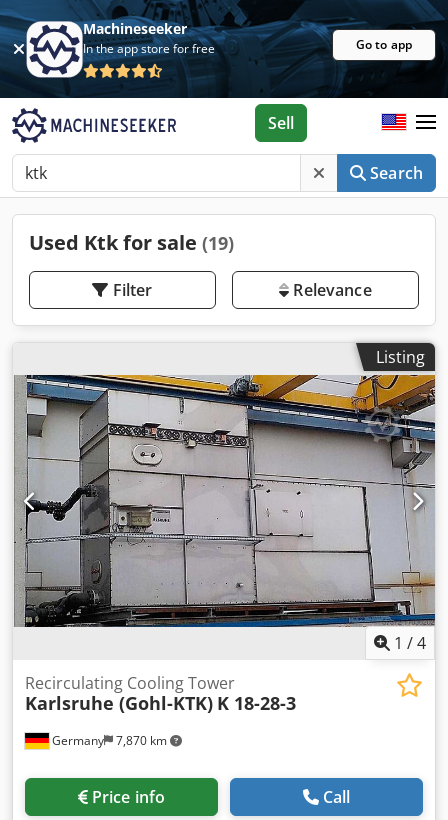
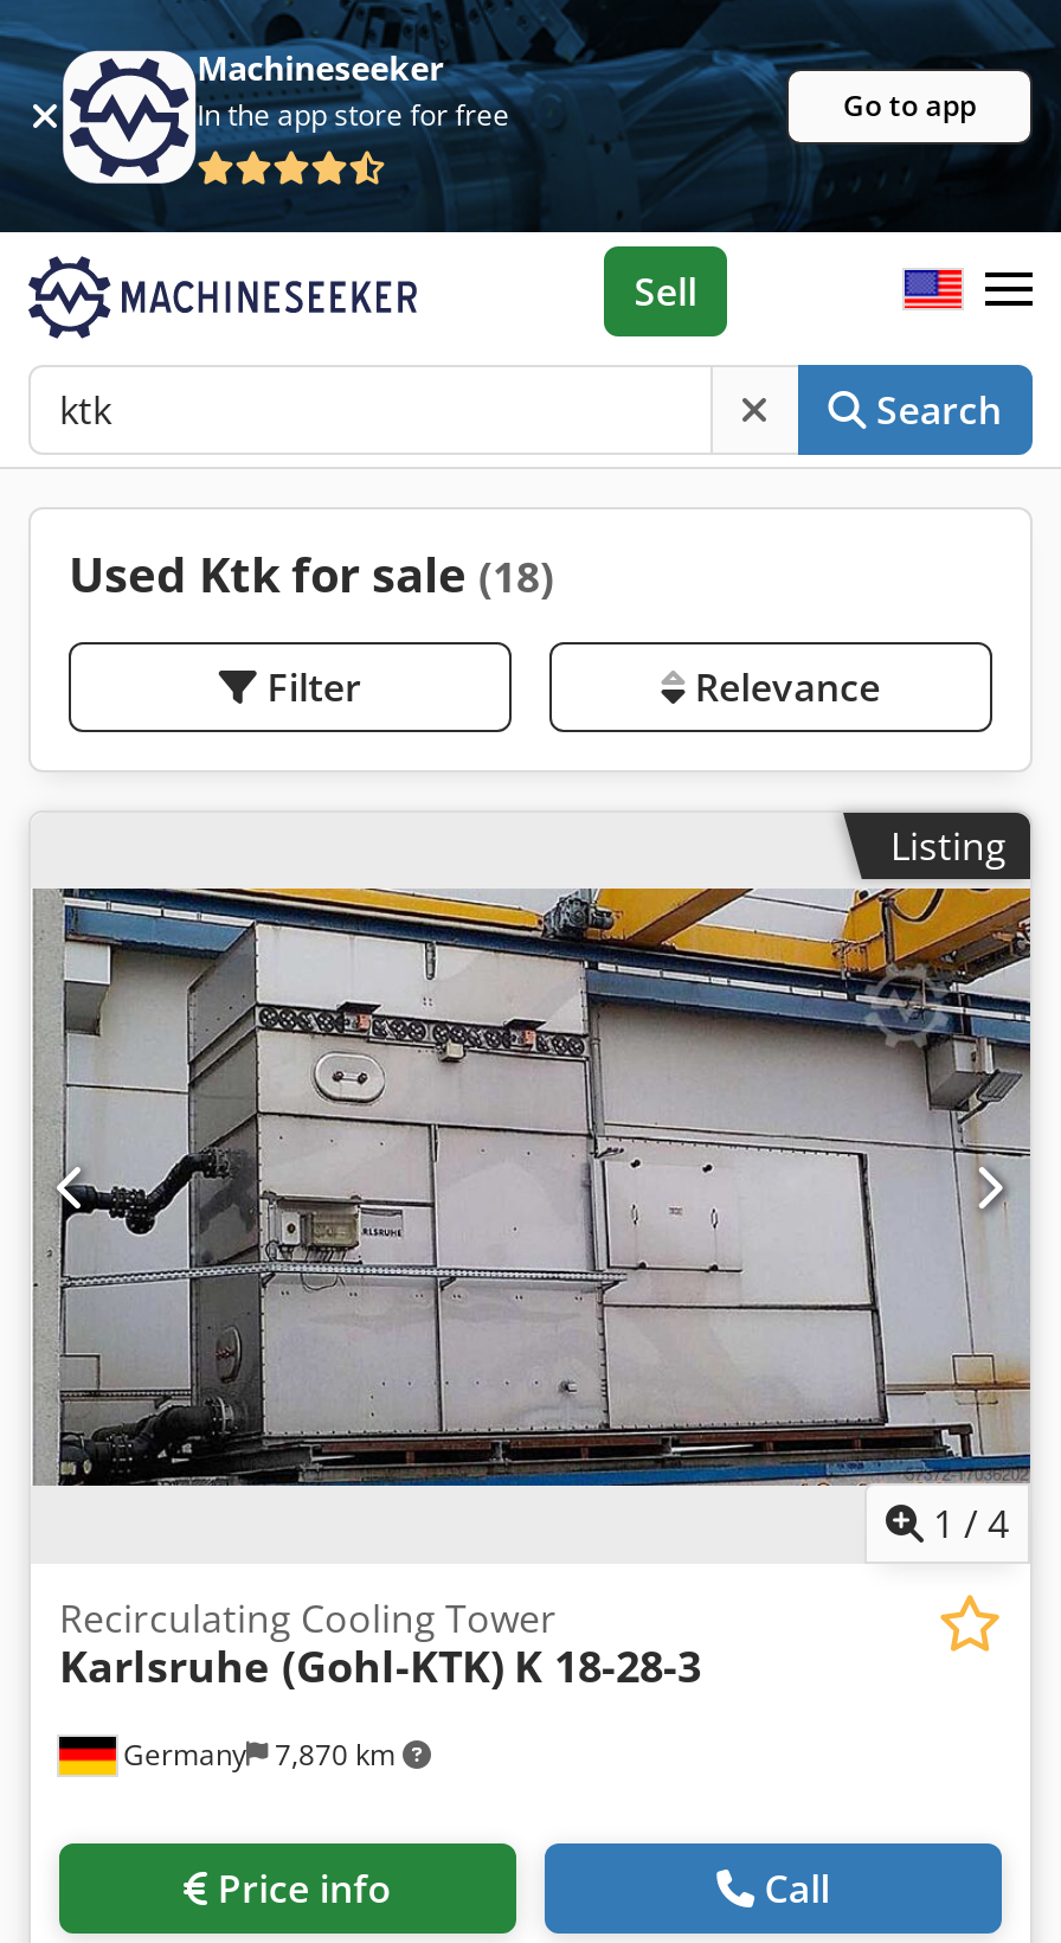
[29,229,234,256] Used Ktk for sale (19) -> [69,543,554,607] Used Ktk for sale (18)

